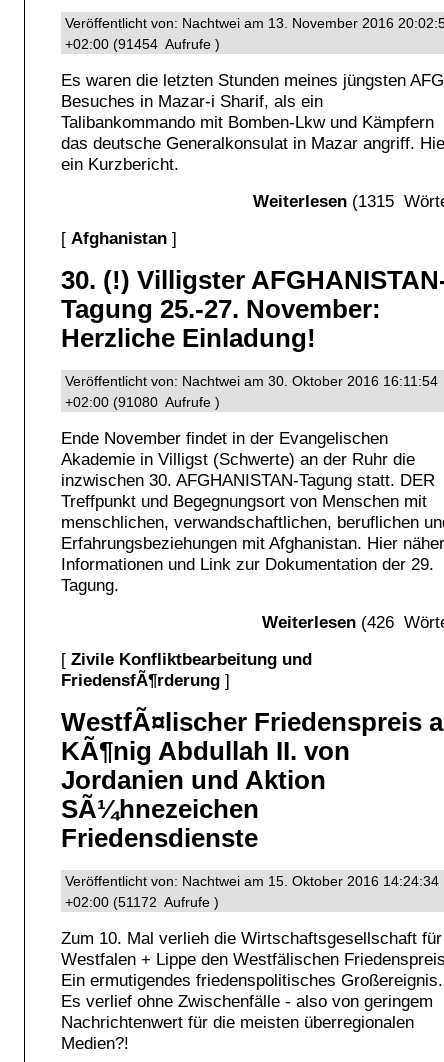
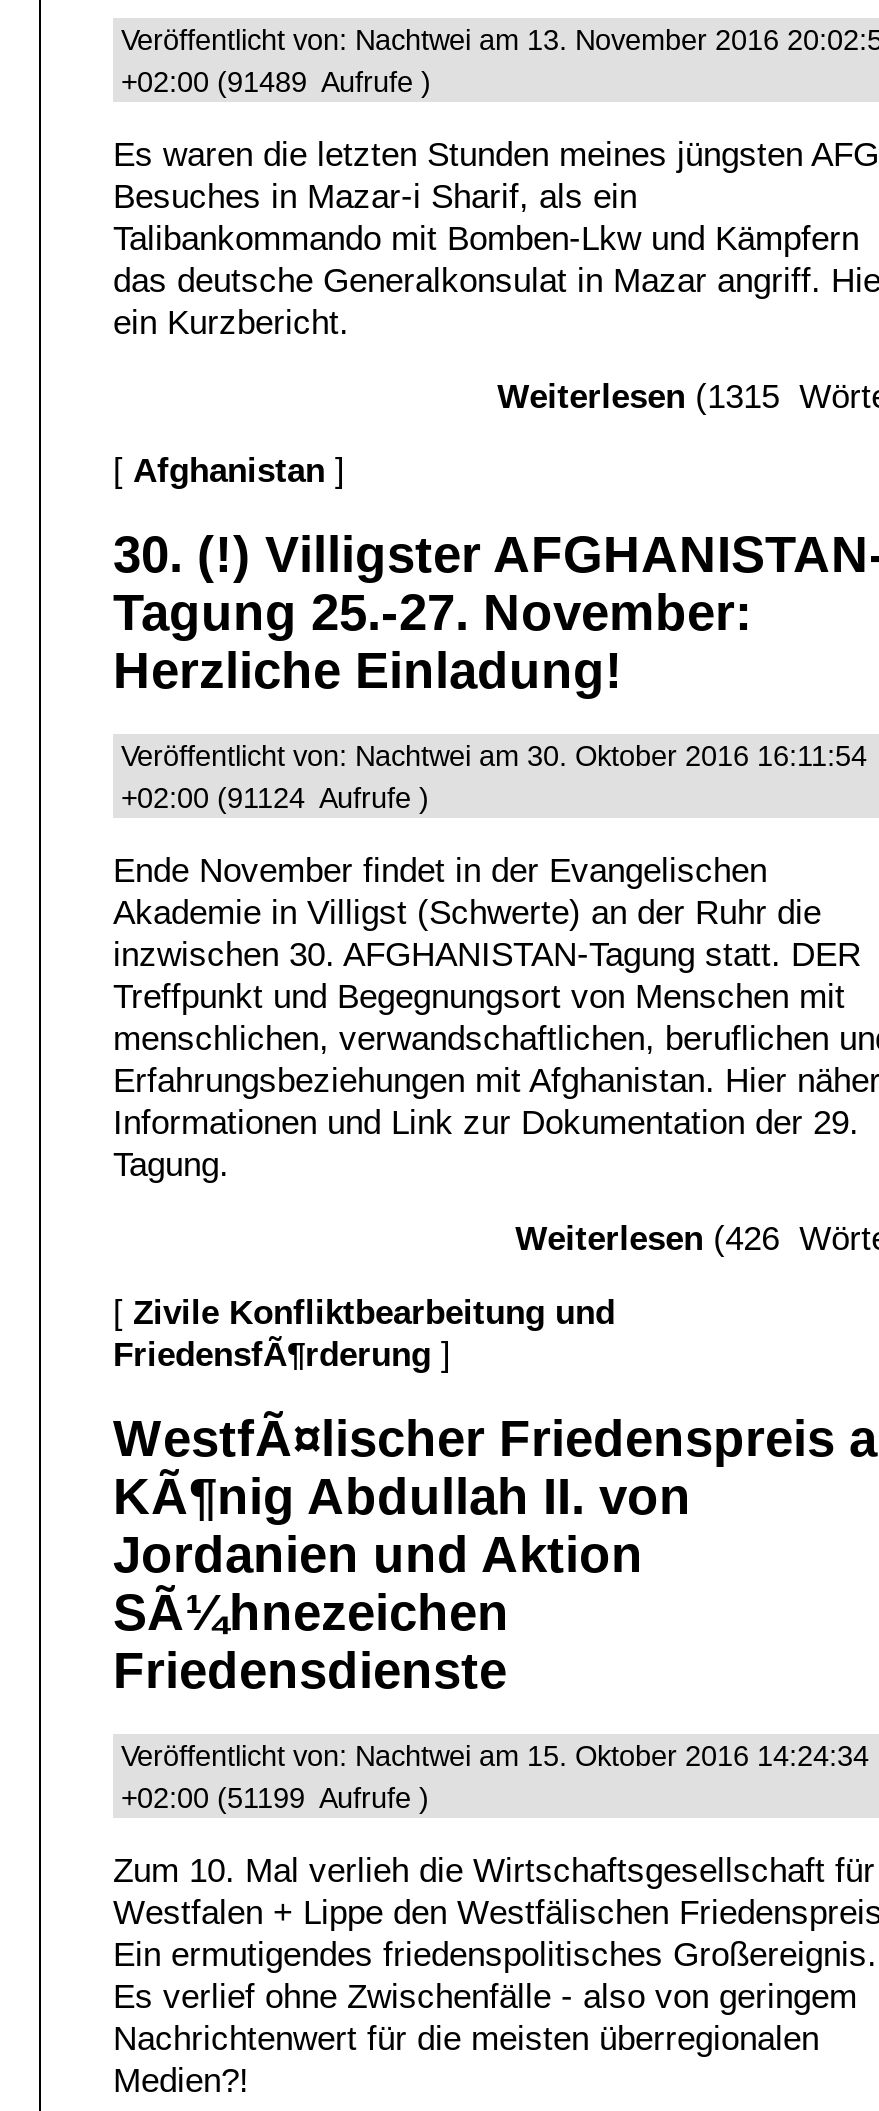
[65,36,220,52] +02:00 (91454 Aufrufe ) -> [121,65,431,97] +02:00 (91489 Aufrufe )
[65,394,220,410] +02:00 (91080 Aufrufe ) -> [121,782,429,814] +02:00 (91124 Aufrufe )
[65,894,219,910] +02:00 (51172 Aufrufe ) -> [121,1782,429,1814] +02:00 (51199 Aufrufe )

